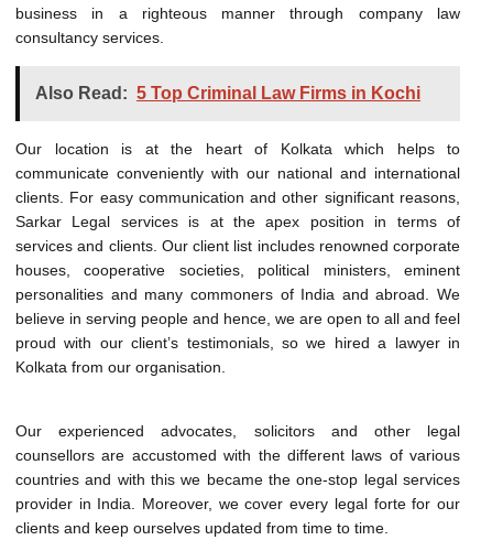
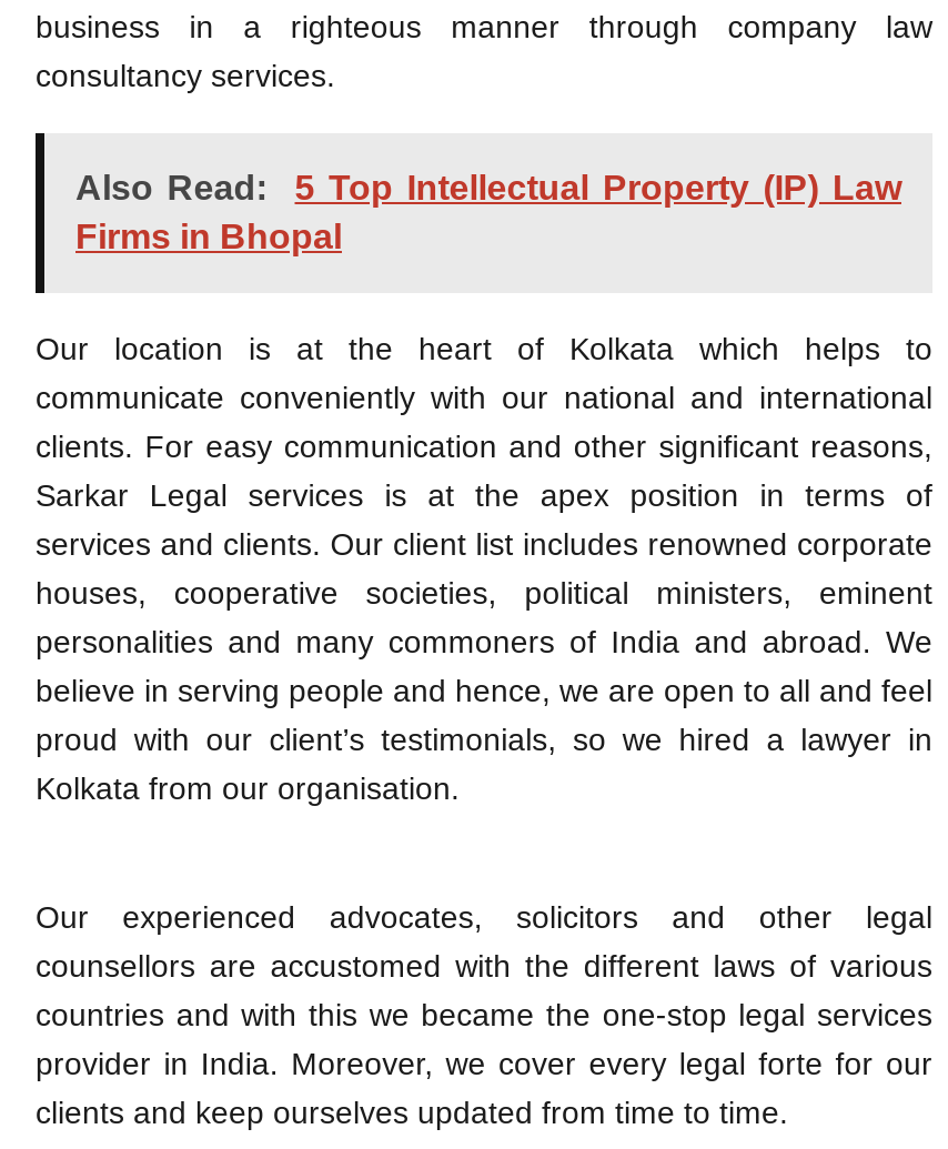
[35,84,420,102] Also Read: 5 Top Criminal Law Firms in Kochi -> [75,168,901,255] Also Read: | 5 Top Intellectual Property (IP) Law | Firms in Bhopal

